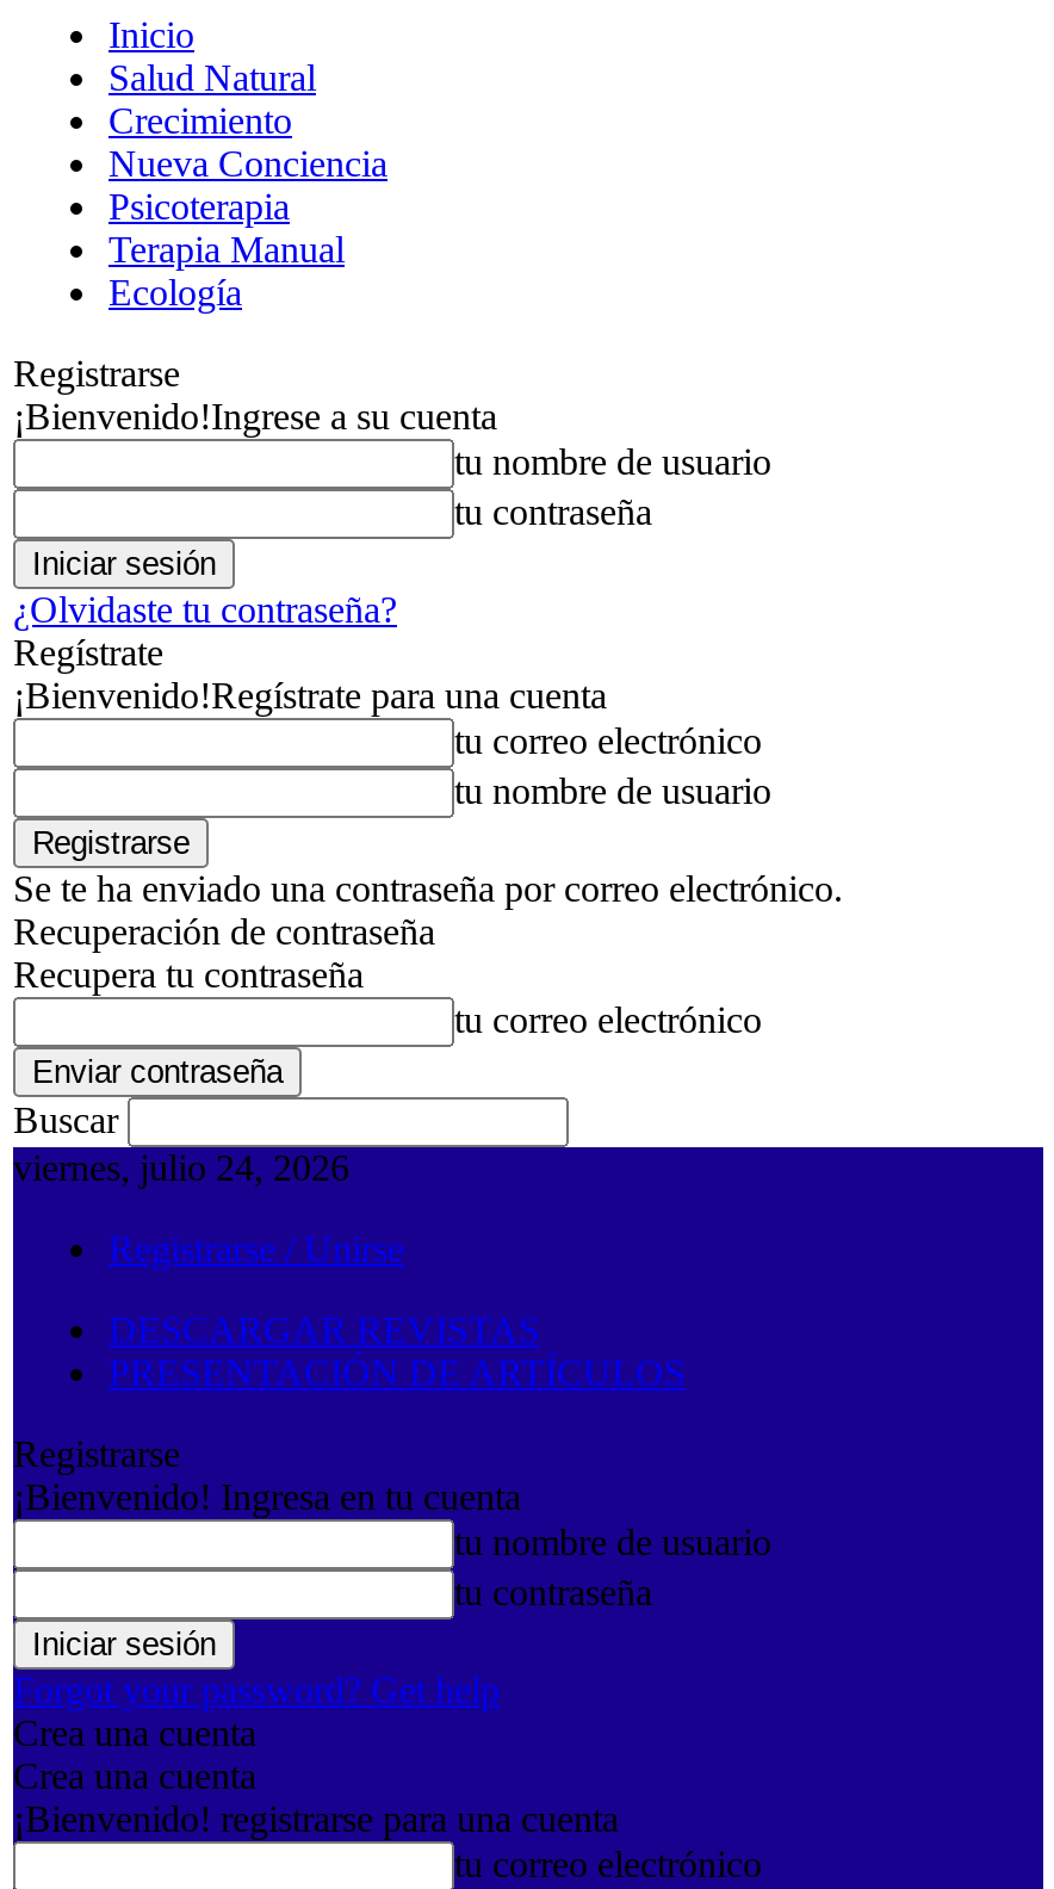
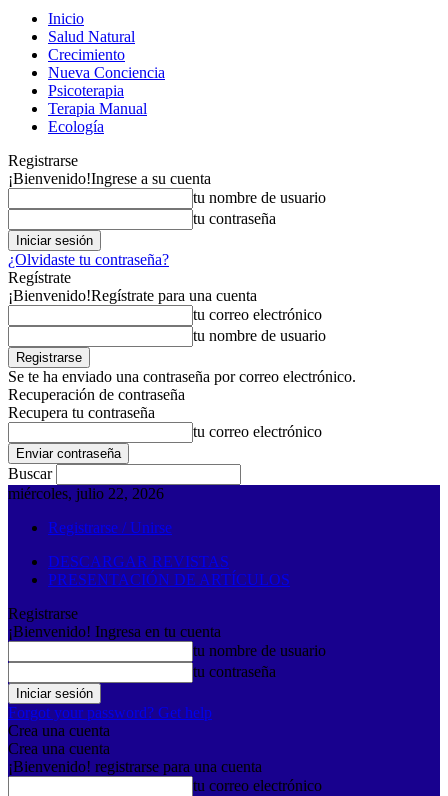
[13,1147,349,1188] viernes, julio 24, 2026 -> [8,485,164,502] miércoles, julio 22, 2026

